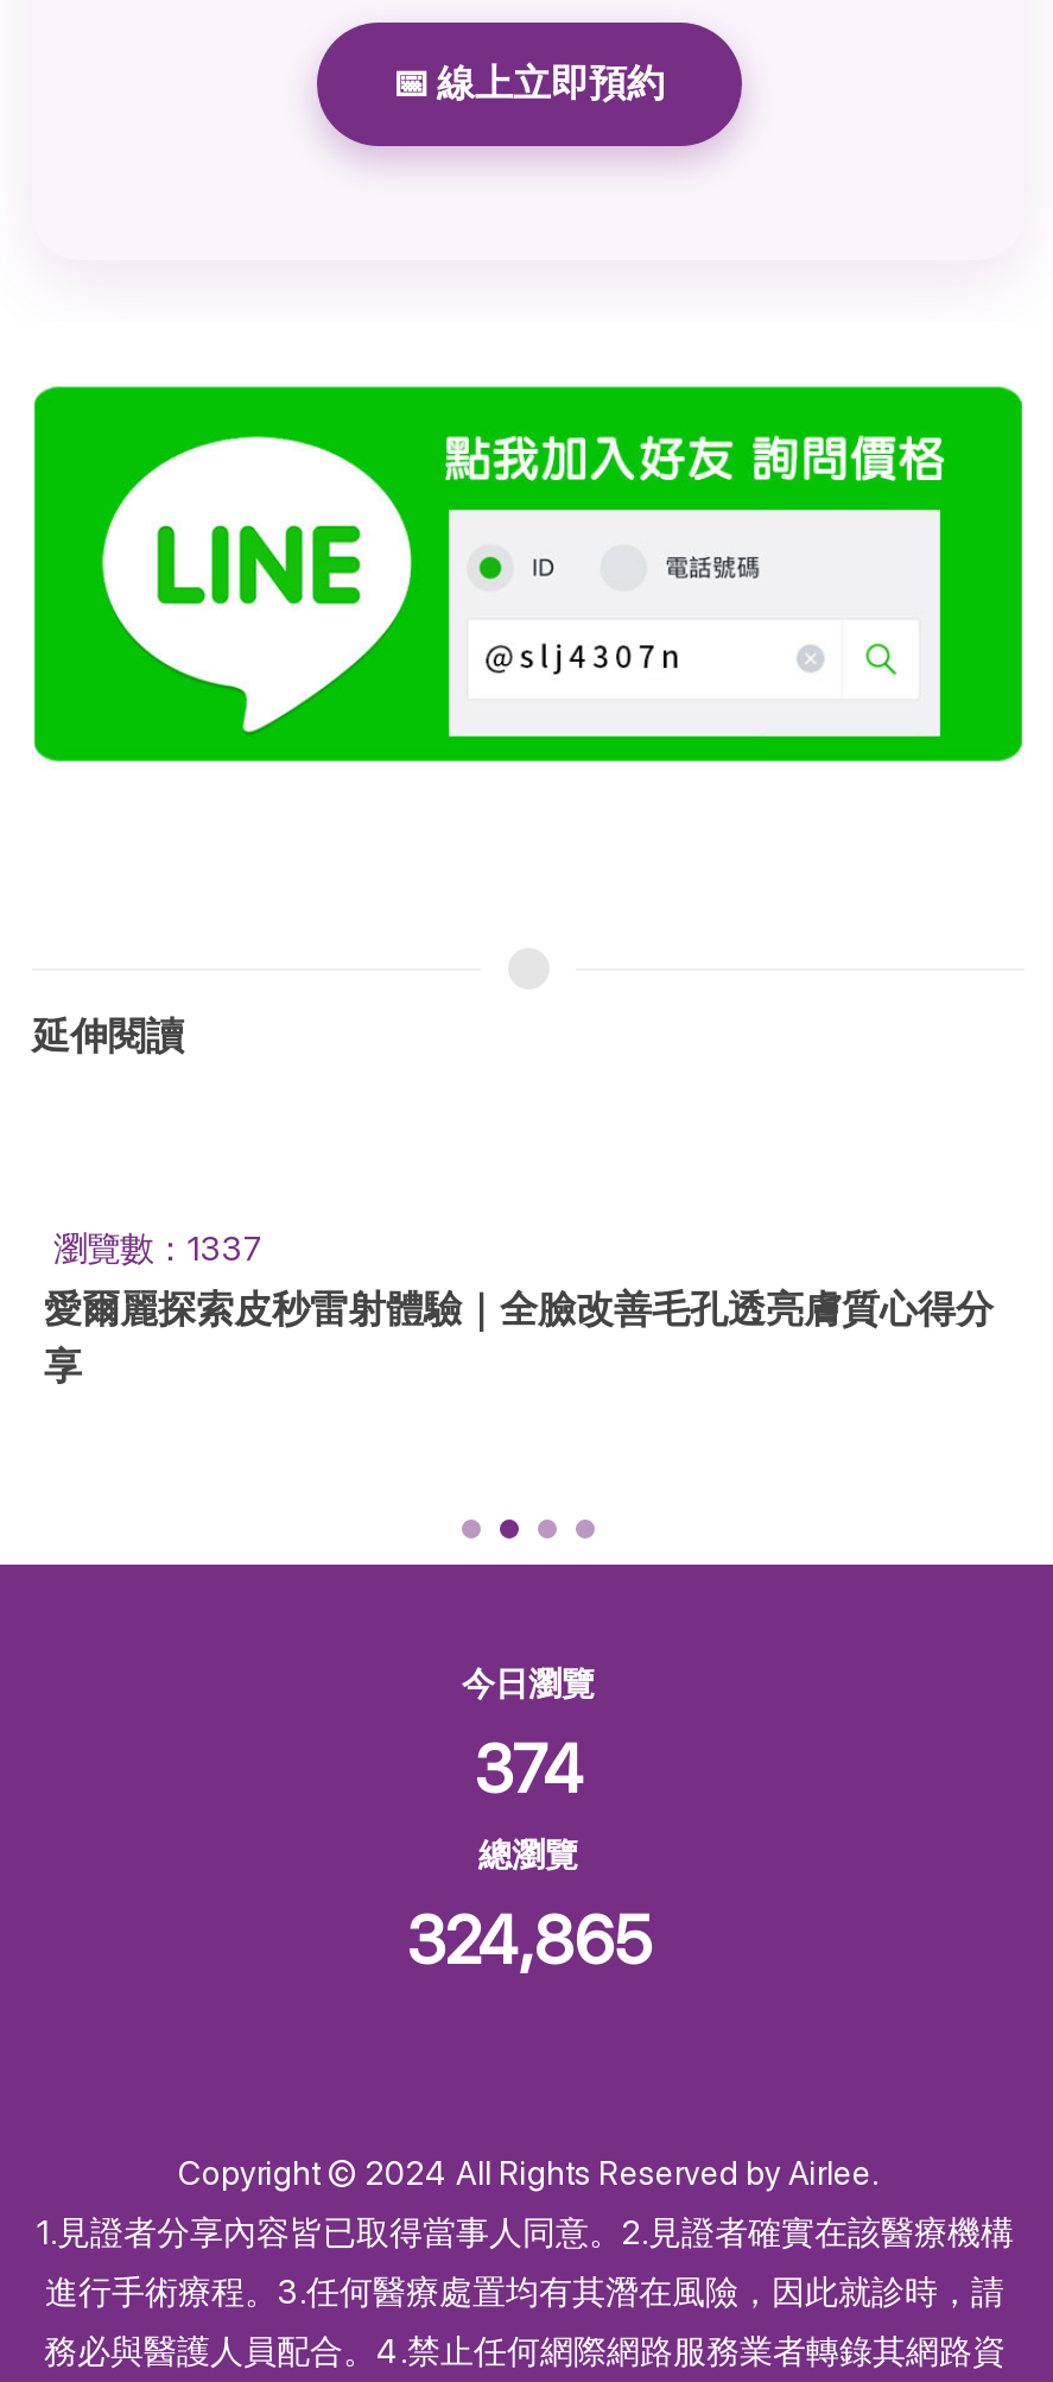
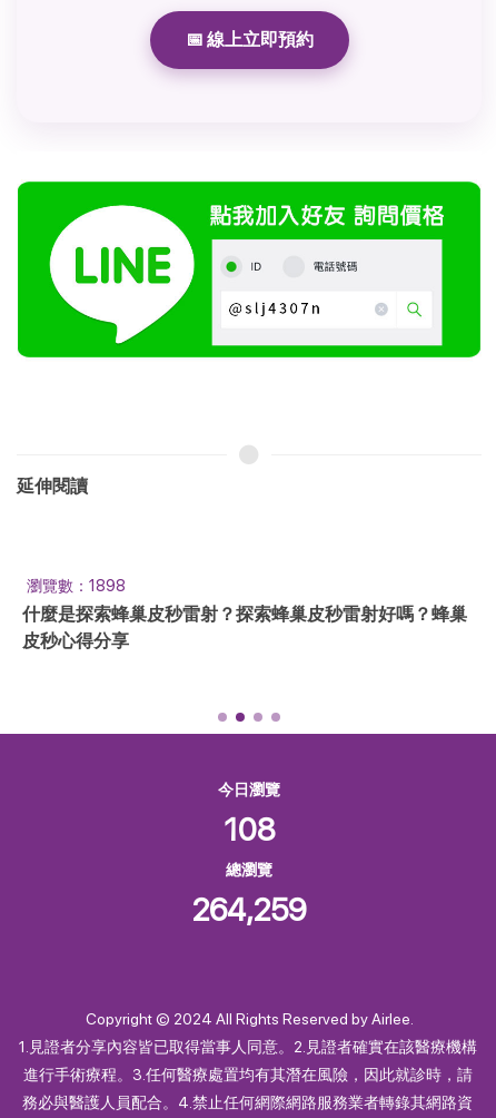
[44,1227,994,1389] 瀏覽數：1337 | 愛爾麗探索皮秒雷射體驗｜全臉改善毛孔透亮膚質心得分 | 享 -> [22,576,467,651] 瀏覽數：1898 | 什麼是探索蜂巢皮秒雷射？探索蜂巢皮秒雷射好嗎？蜂巢 | 皮秒心得分享
[474,1729,583,1809] 374 -> [223,811,275,849] 108
[406,1900,651,1980] 324,865 -> [192,891,306,929] 264,259

